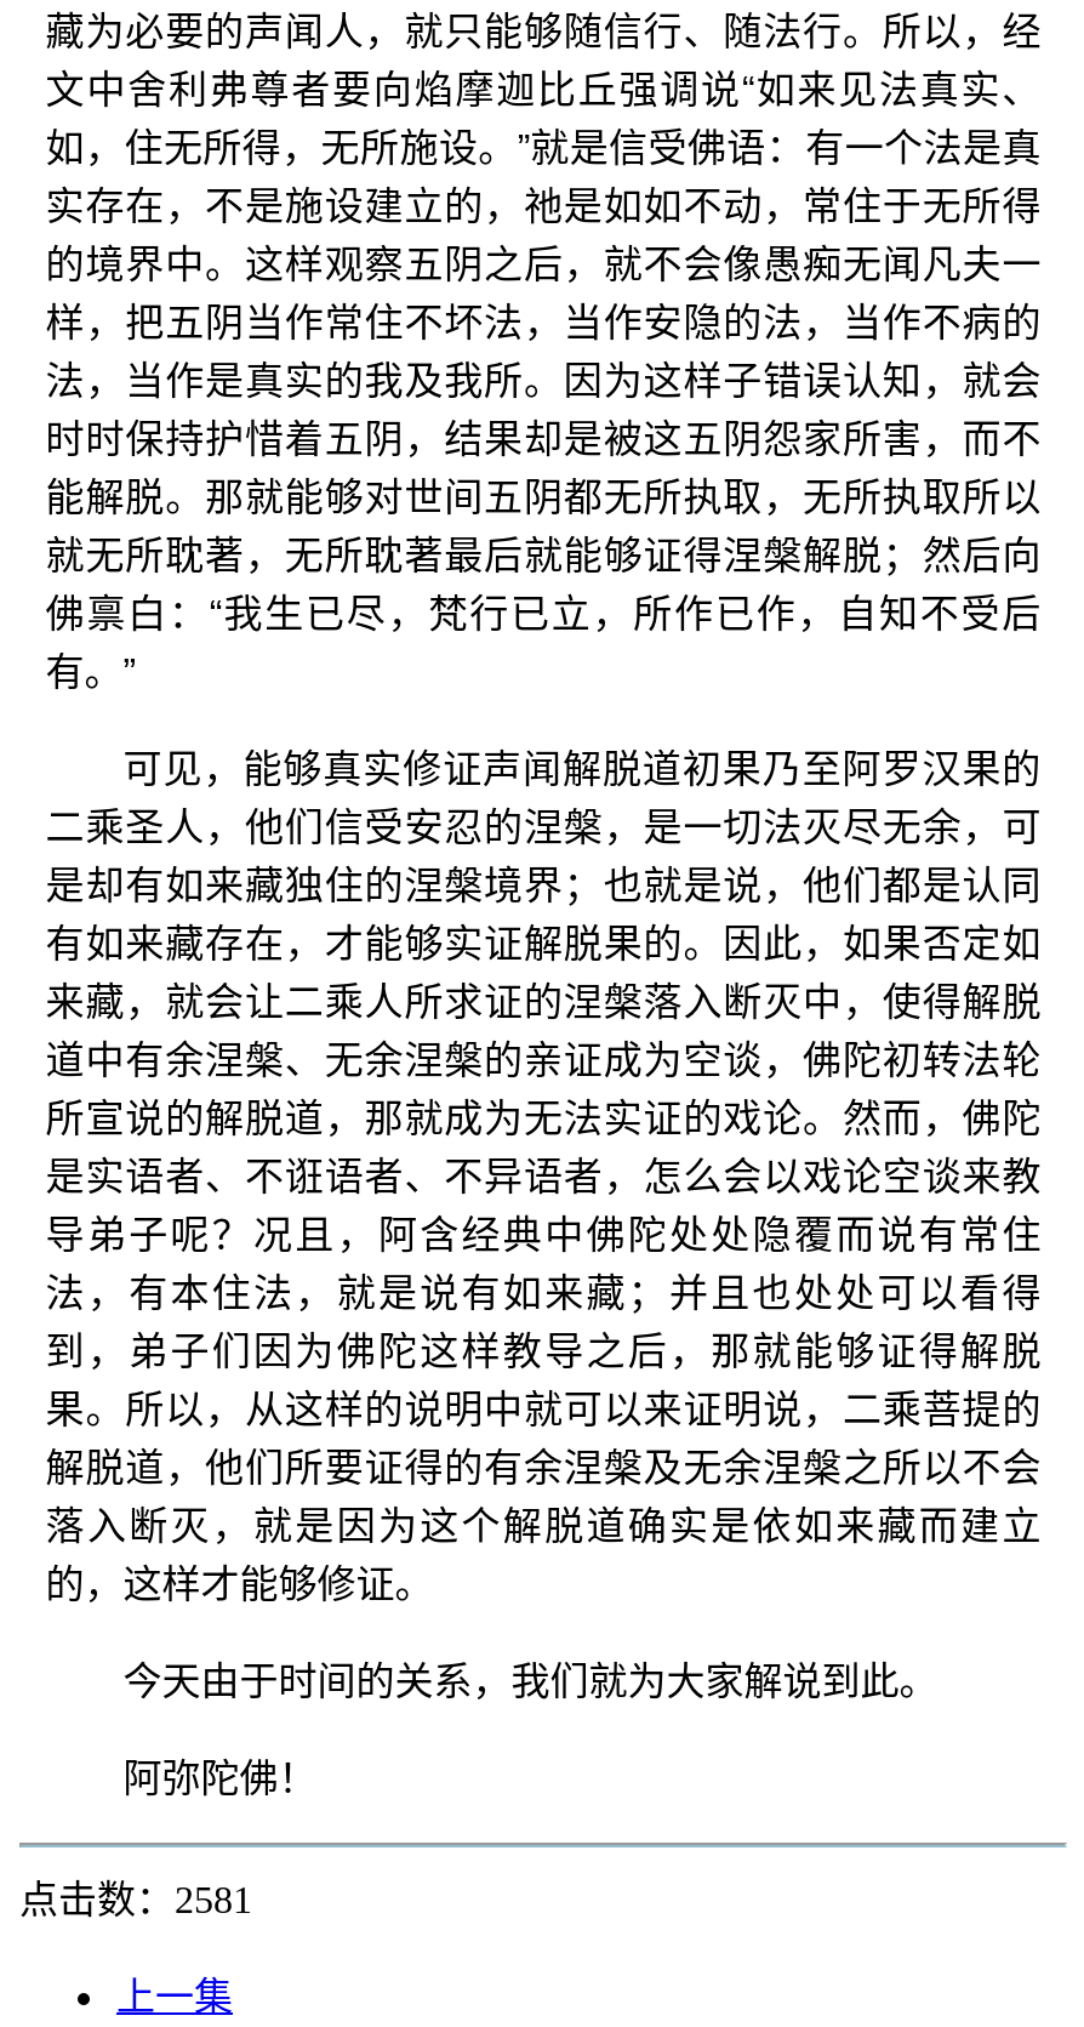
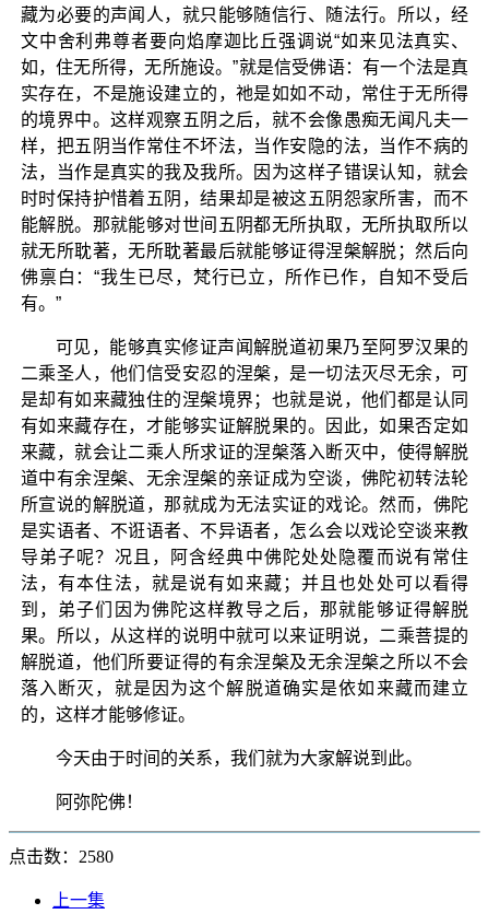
[19,1878,252,1919] 点击数：2581 -> [9,847,114,865] 点击数：2580

